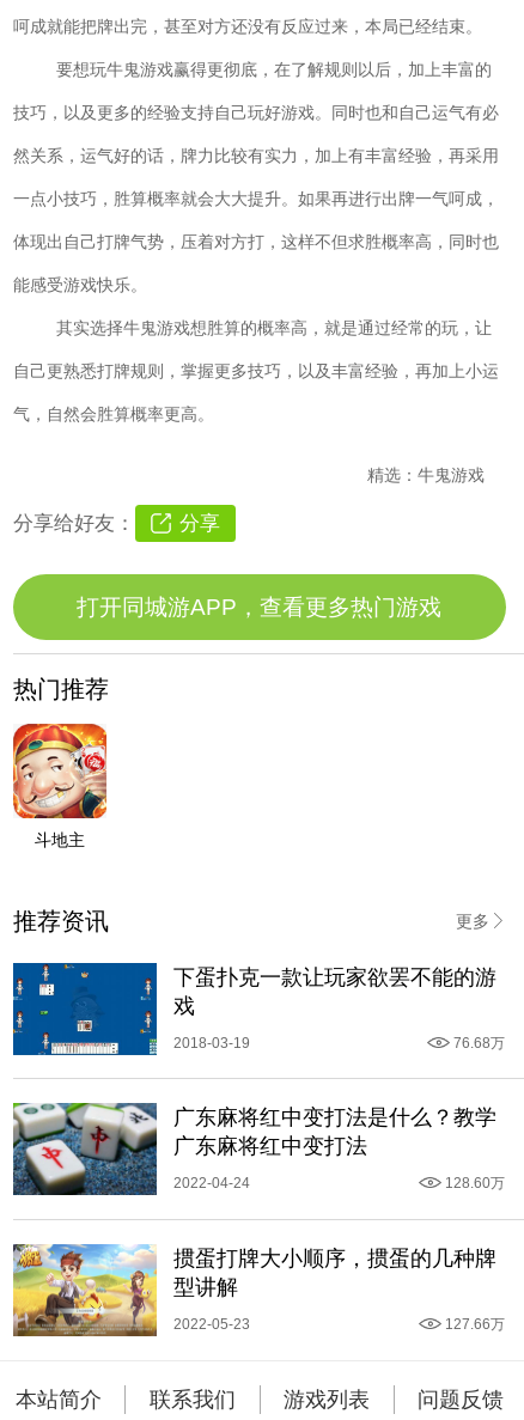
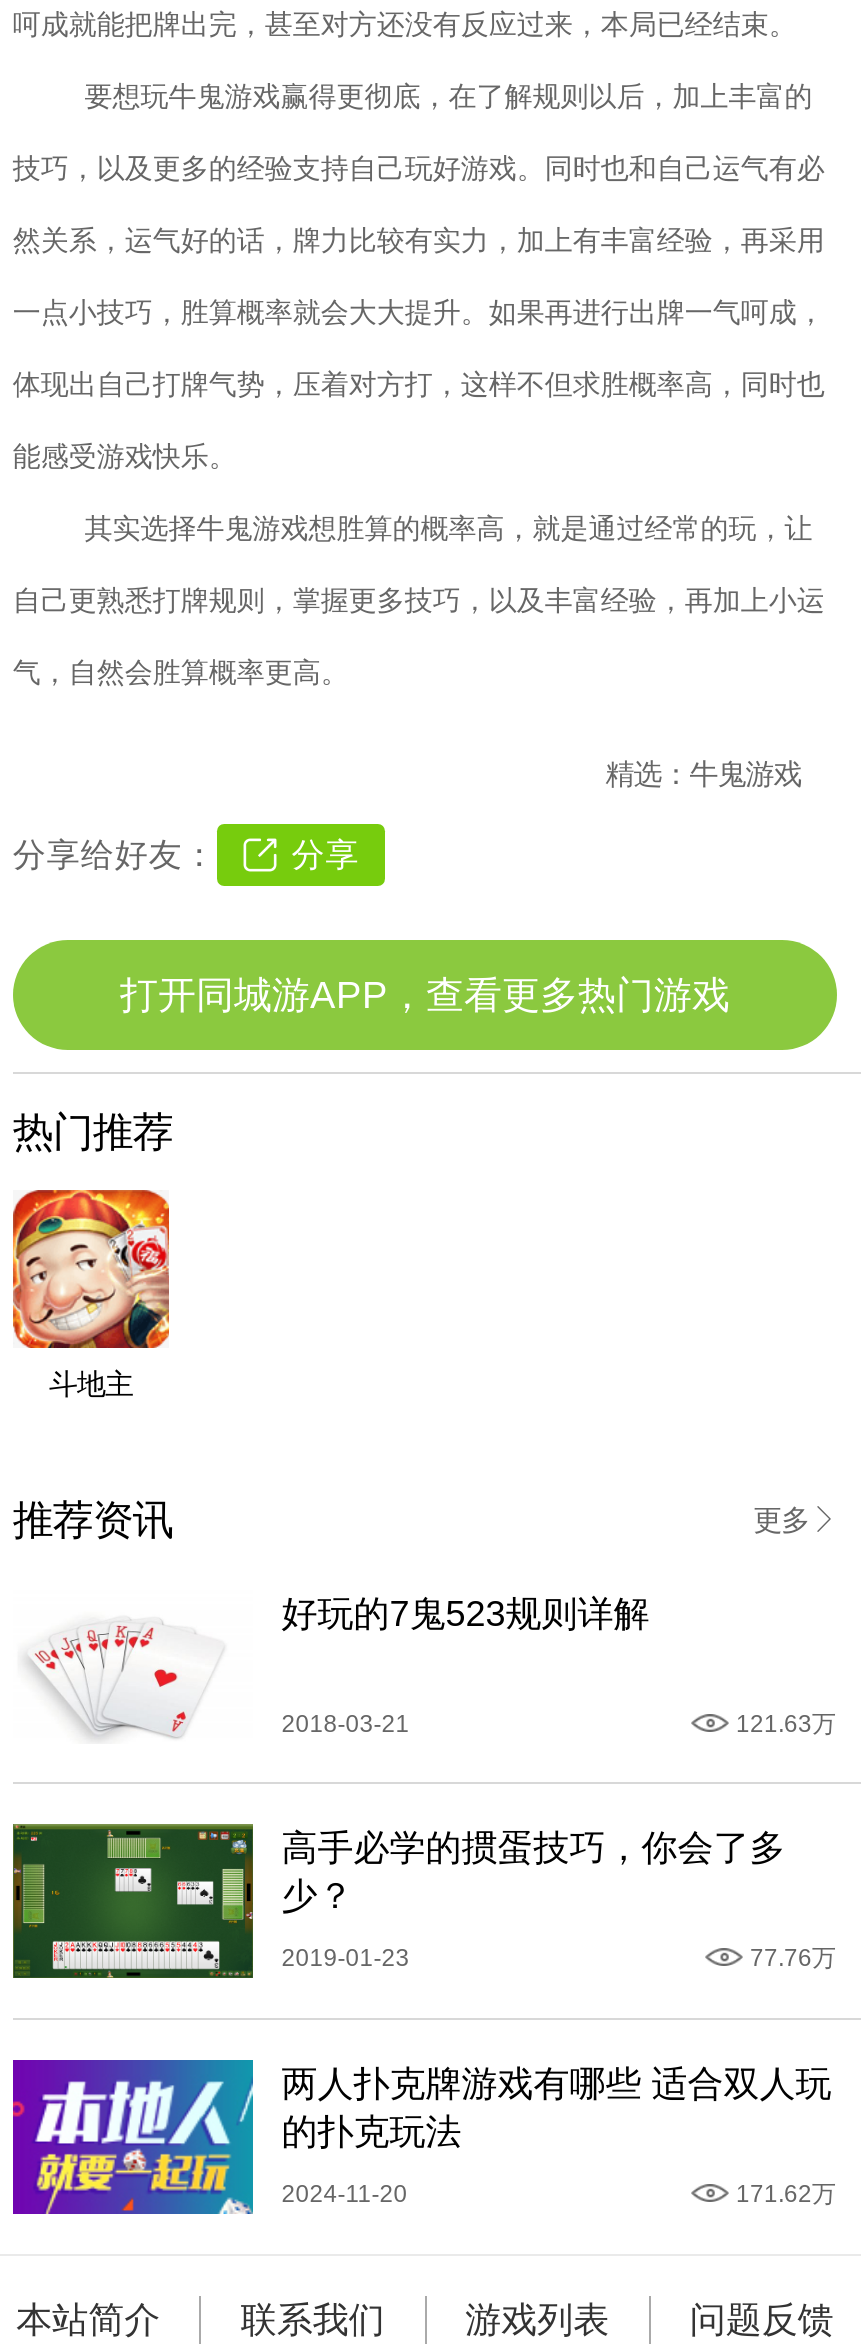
[12,962,497,1056] [image] | 下蛋扑克一款让玩家欲罢不能的游 | 戏 -> [13,1590,650,1744] [image] | 好玩的7鬼523规则详解
[174,1034,505,1051] 2018-03-19 | 76.68万 -> [282,1709,836,1737] 2018-03-21 | 121.63万
[12,1102,497,1196] [image] | 广东麻将红中变打法是什么？教学 | 广东麻将红中变打法 -> [11,1822,786,1980] [image] | 高手必学的掼蛋技巧，你会了多 | 少？
[174,1175,505,1192] 2022-04-24 | 128.60万 -> [282,1944,836,1972] 2019-01-23 | 77.76万
[12,1243,497,1337] [image] | 掼蛋打牌大小顺序，掼蛋的几种牌 | 型讲解 -> [11,2058,832,2216] [image] | 两人扑克牌游戏有哪些 适合双人玩 | 的扑克玩法
[174,1316,505,1332] 2022-05-23 | 127.66万 -> [282,2180,836,2208] 2024-11-20 | 171.62万

